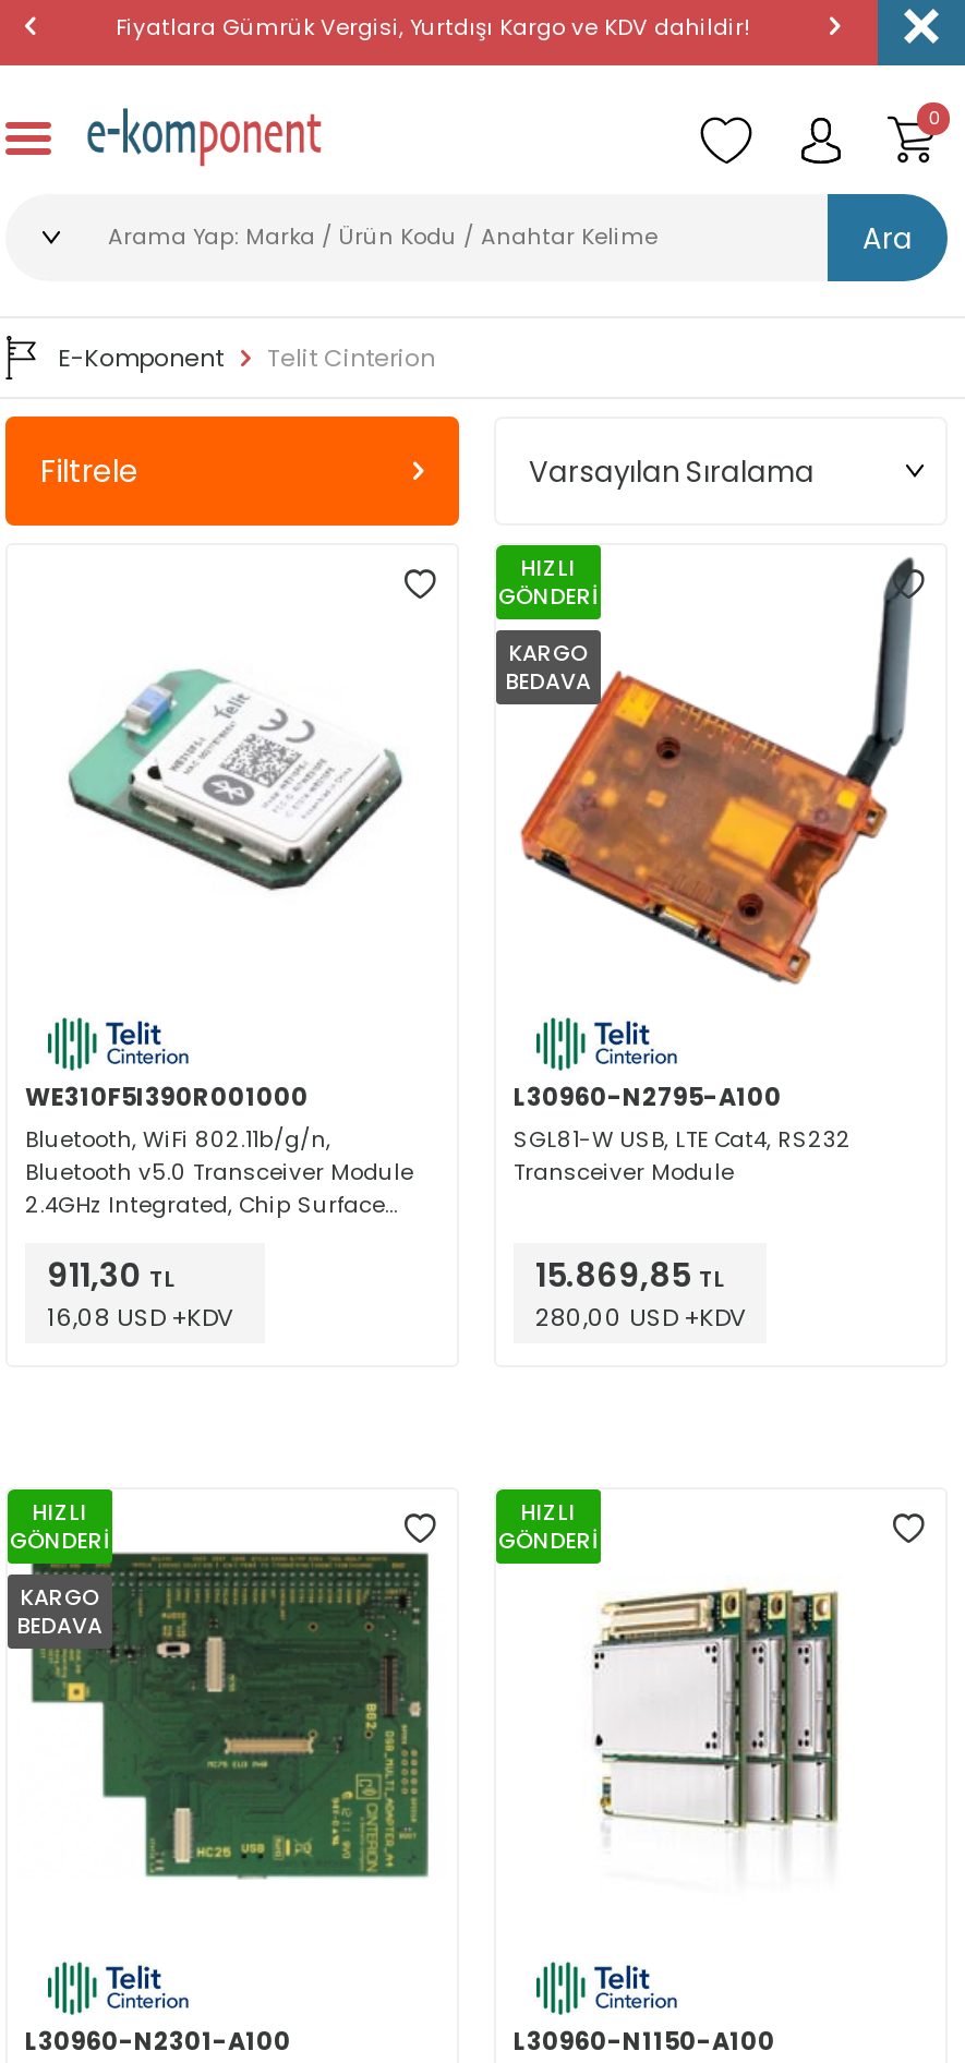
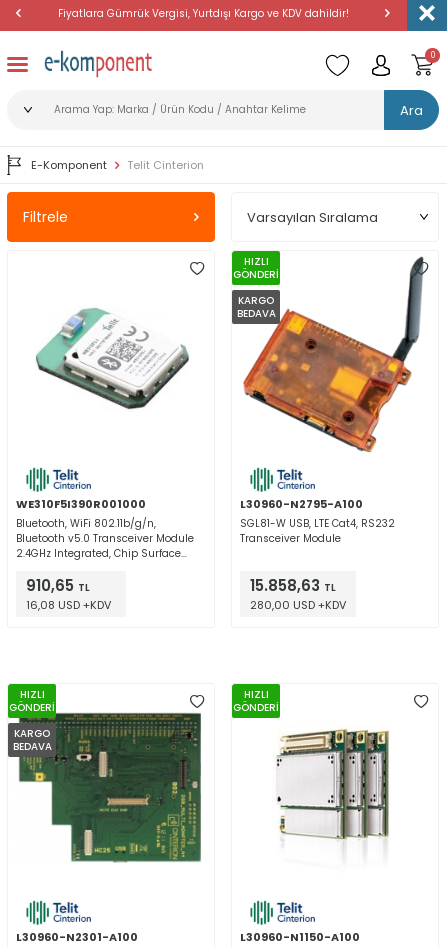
[47,1252,176,1298] 911,30 TL -> [26,575,90,596] 910,65 TL
[535,1252,725,1298] 15.869,85 TL -> [250,575,336,596] 15.858,63 TL

